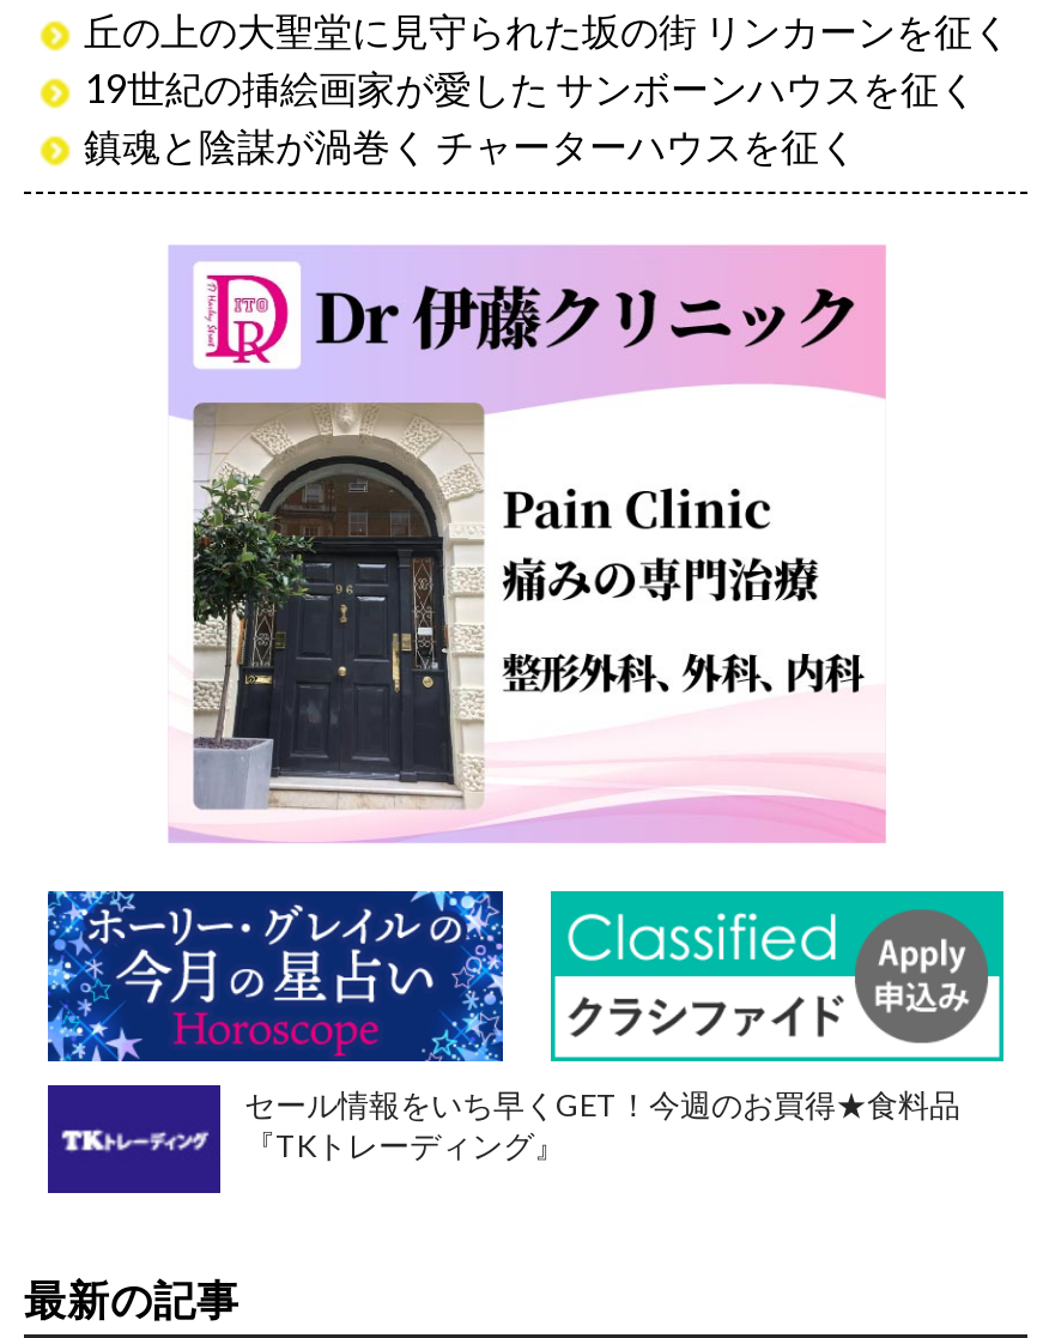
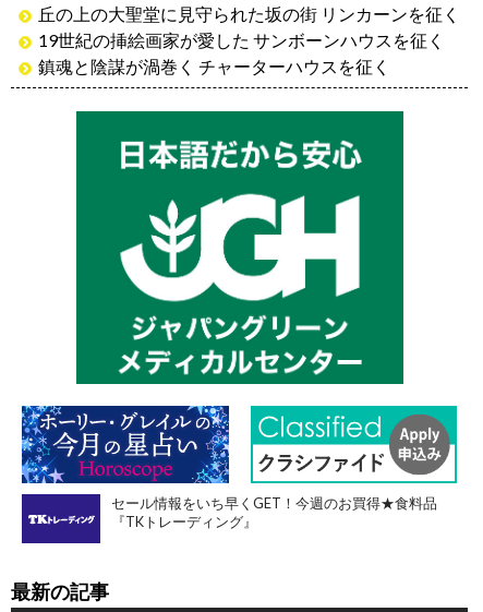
[168,244,886,843] [image] -> [75,110,404,385] [image]

